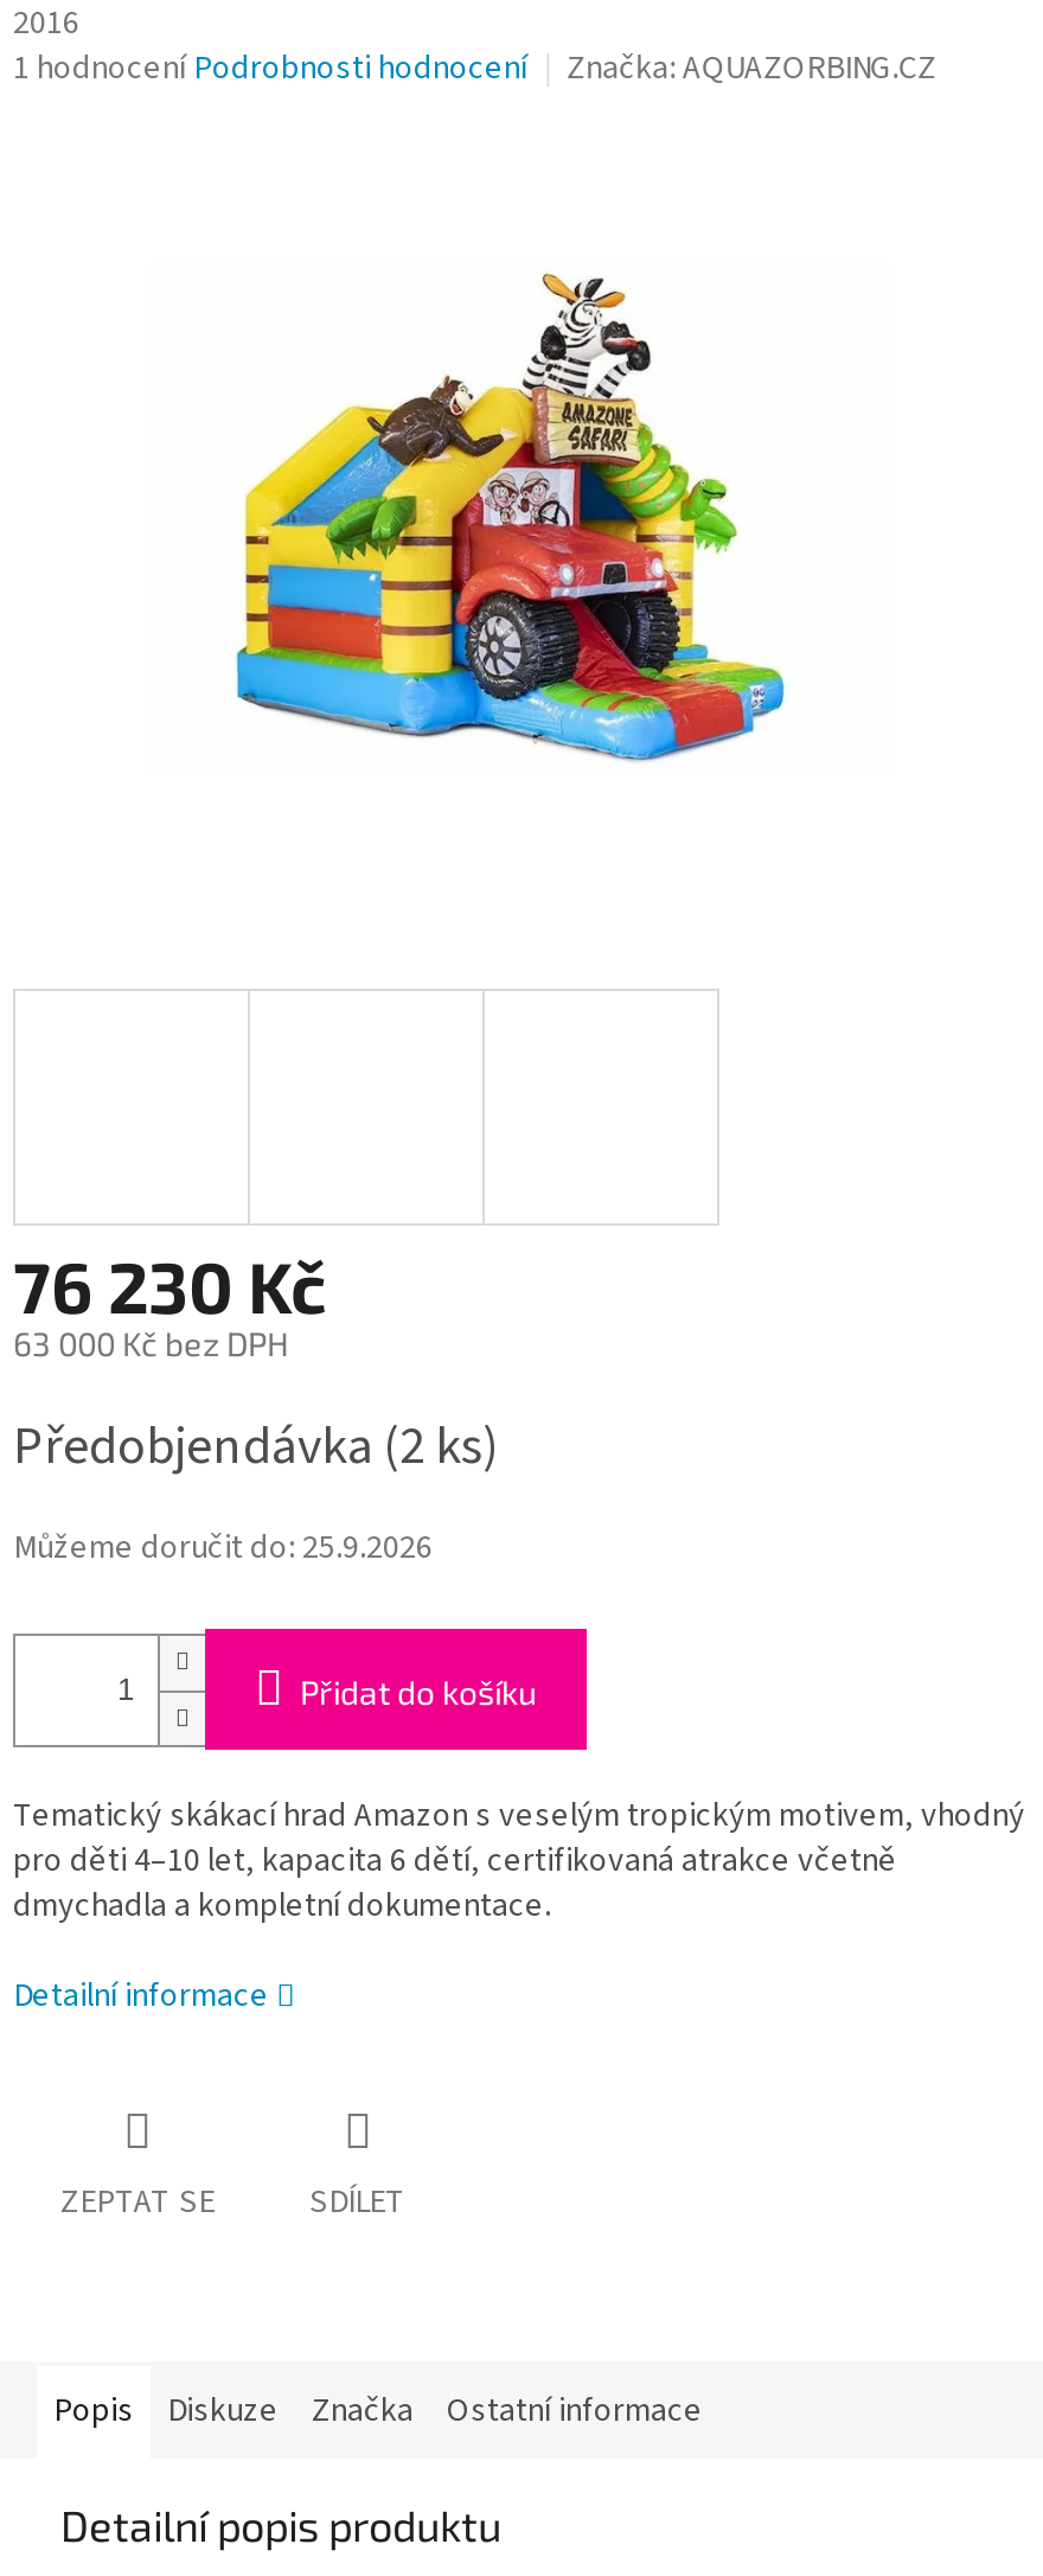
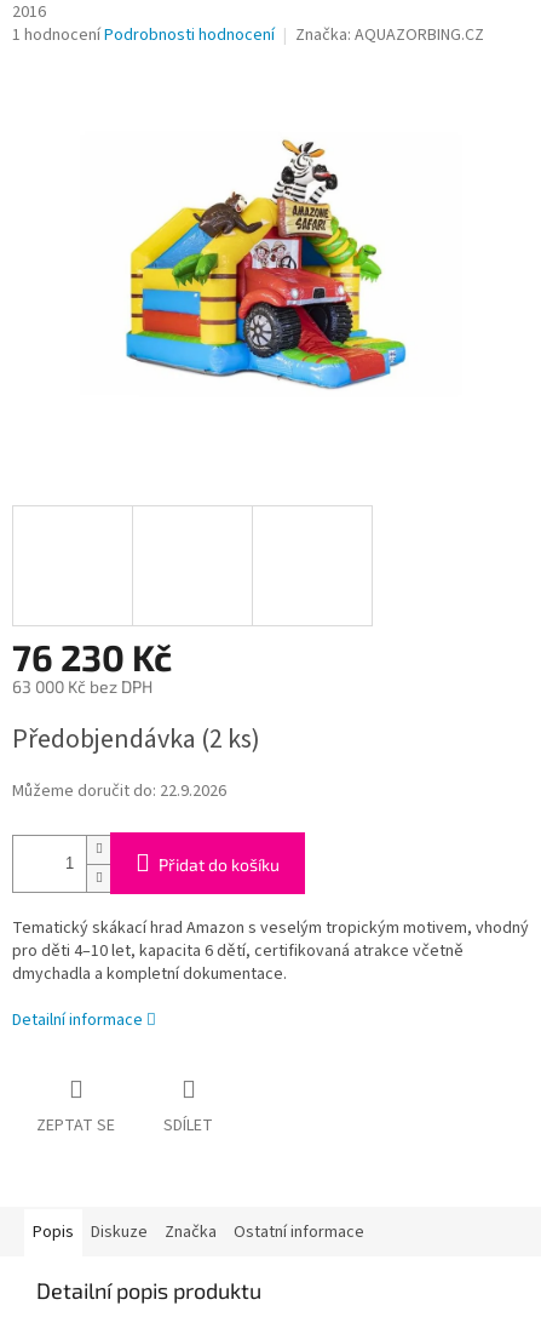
[13,1525,433,1573] Můžeme doručit do: 25.9.2026 -> [12,780,226,804] Můžeme doručit do: 22.9.2026

